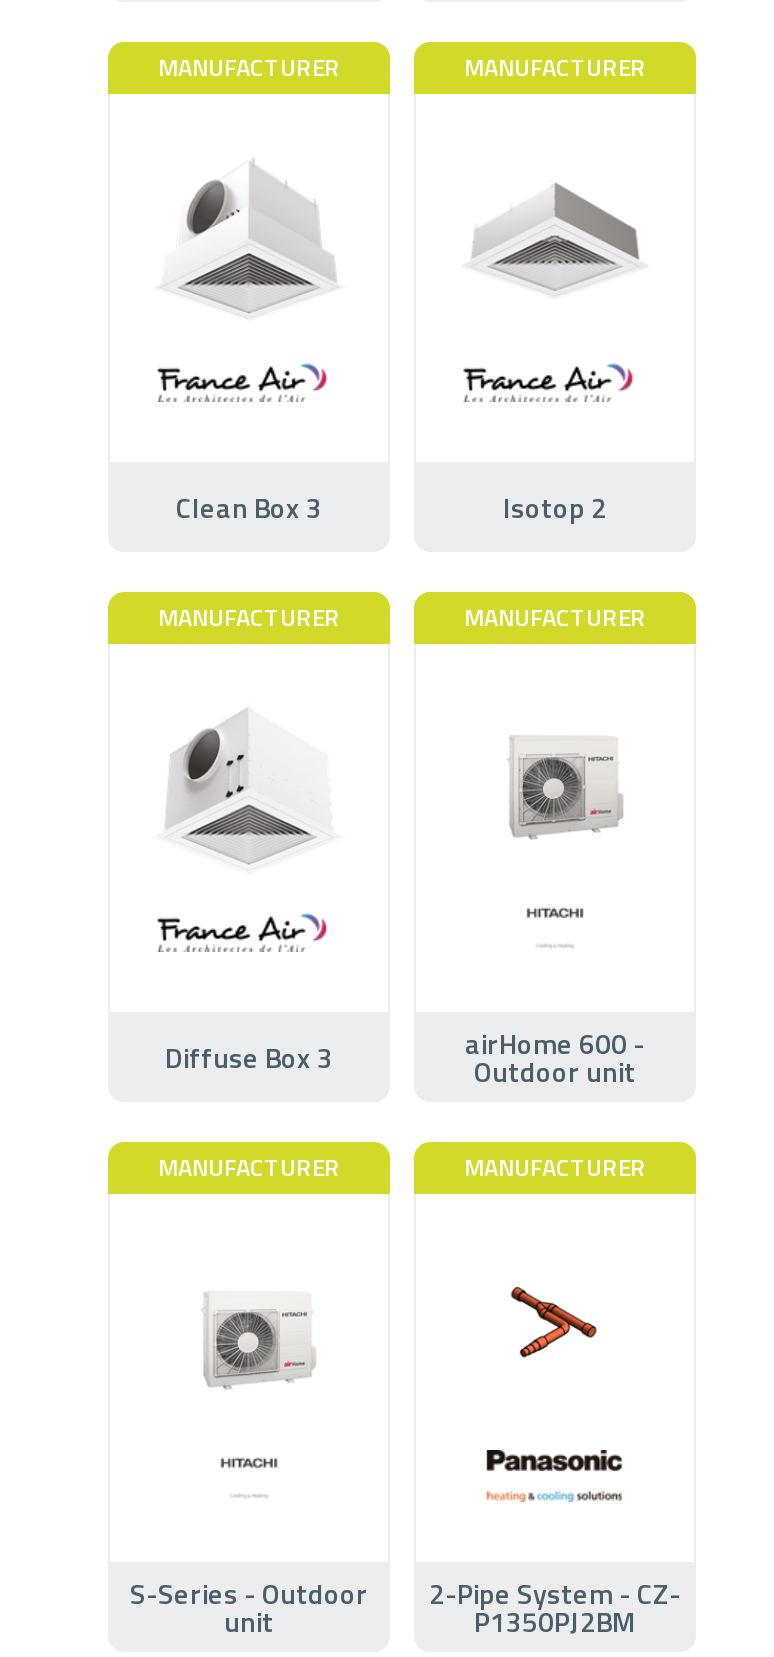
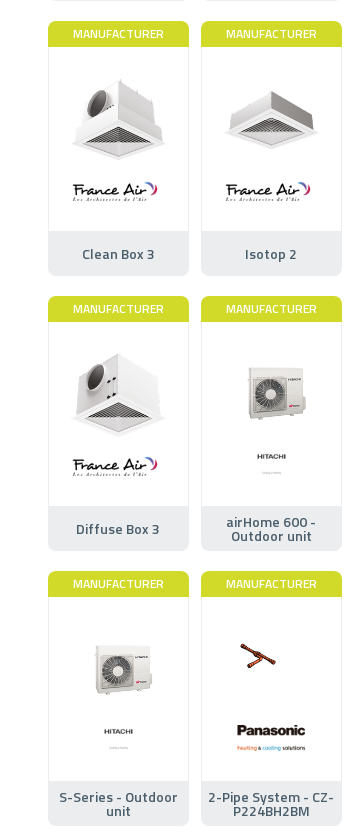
[494,1286,598,1360] [image] -> [239,643,292,678] [image]
[474,1599,636,1641] P1350PJ2BM -> [233,800,310,821] P224BH2BM

